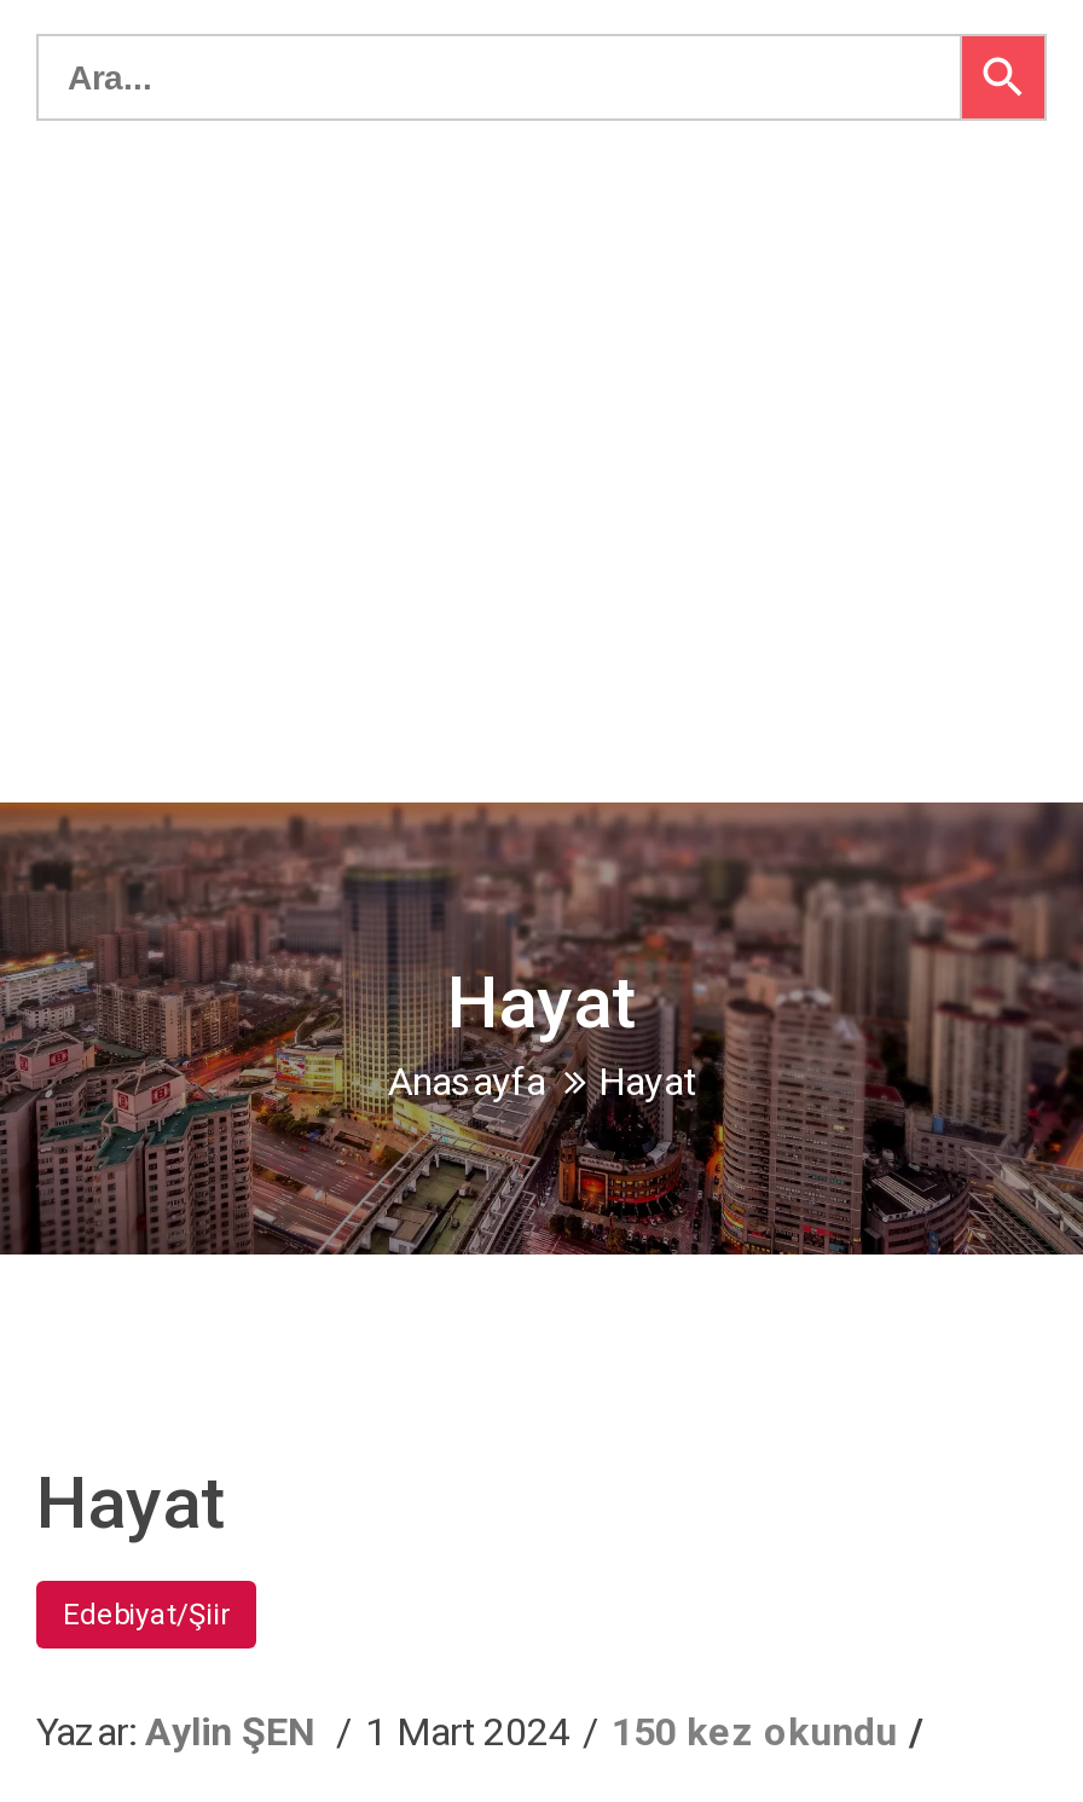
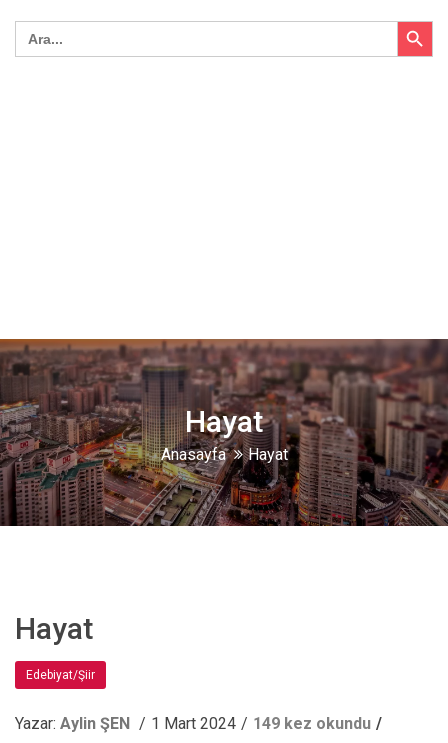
[36,1709,897,1755] Yazar: Aylin ŞEN 1 Mart 2024 150 kez okundu -> [15,714,371,733] Yazar: Aylin ŞEN 1 Mart 2024 149 kez okundu

